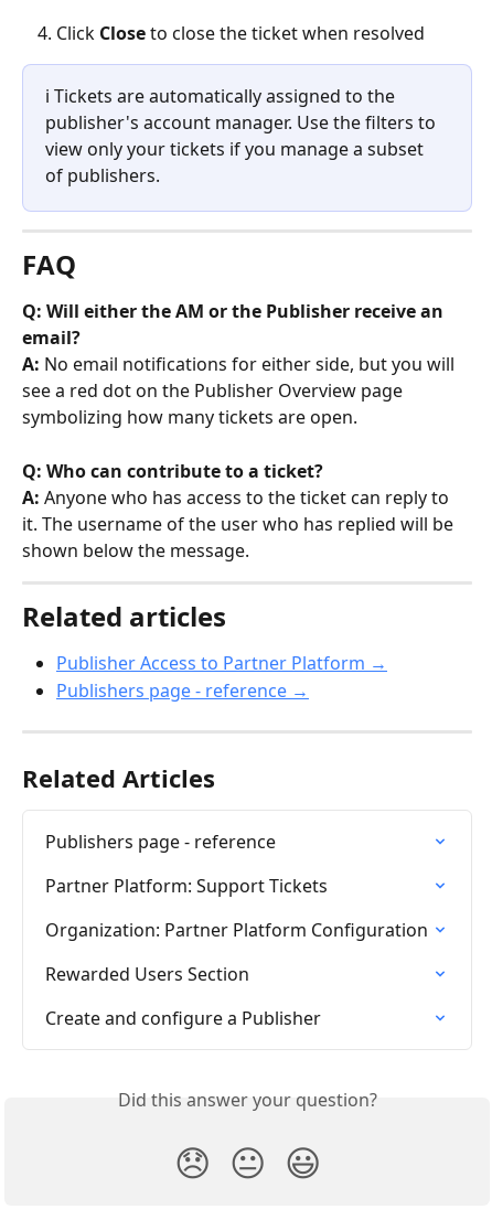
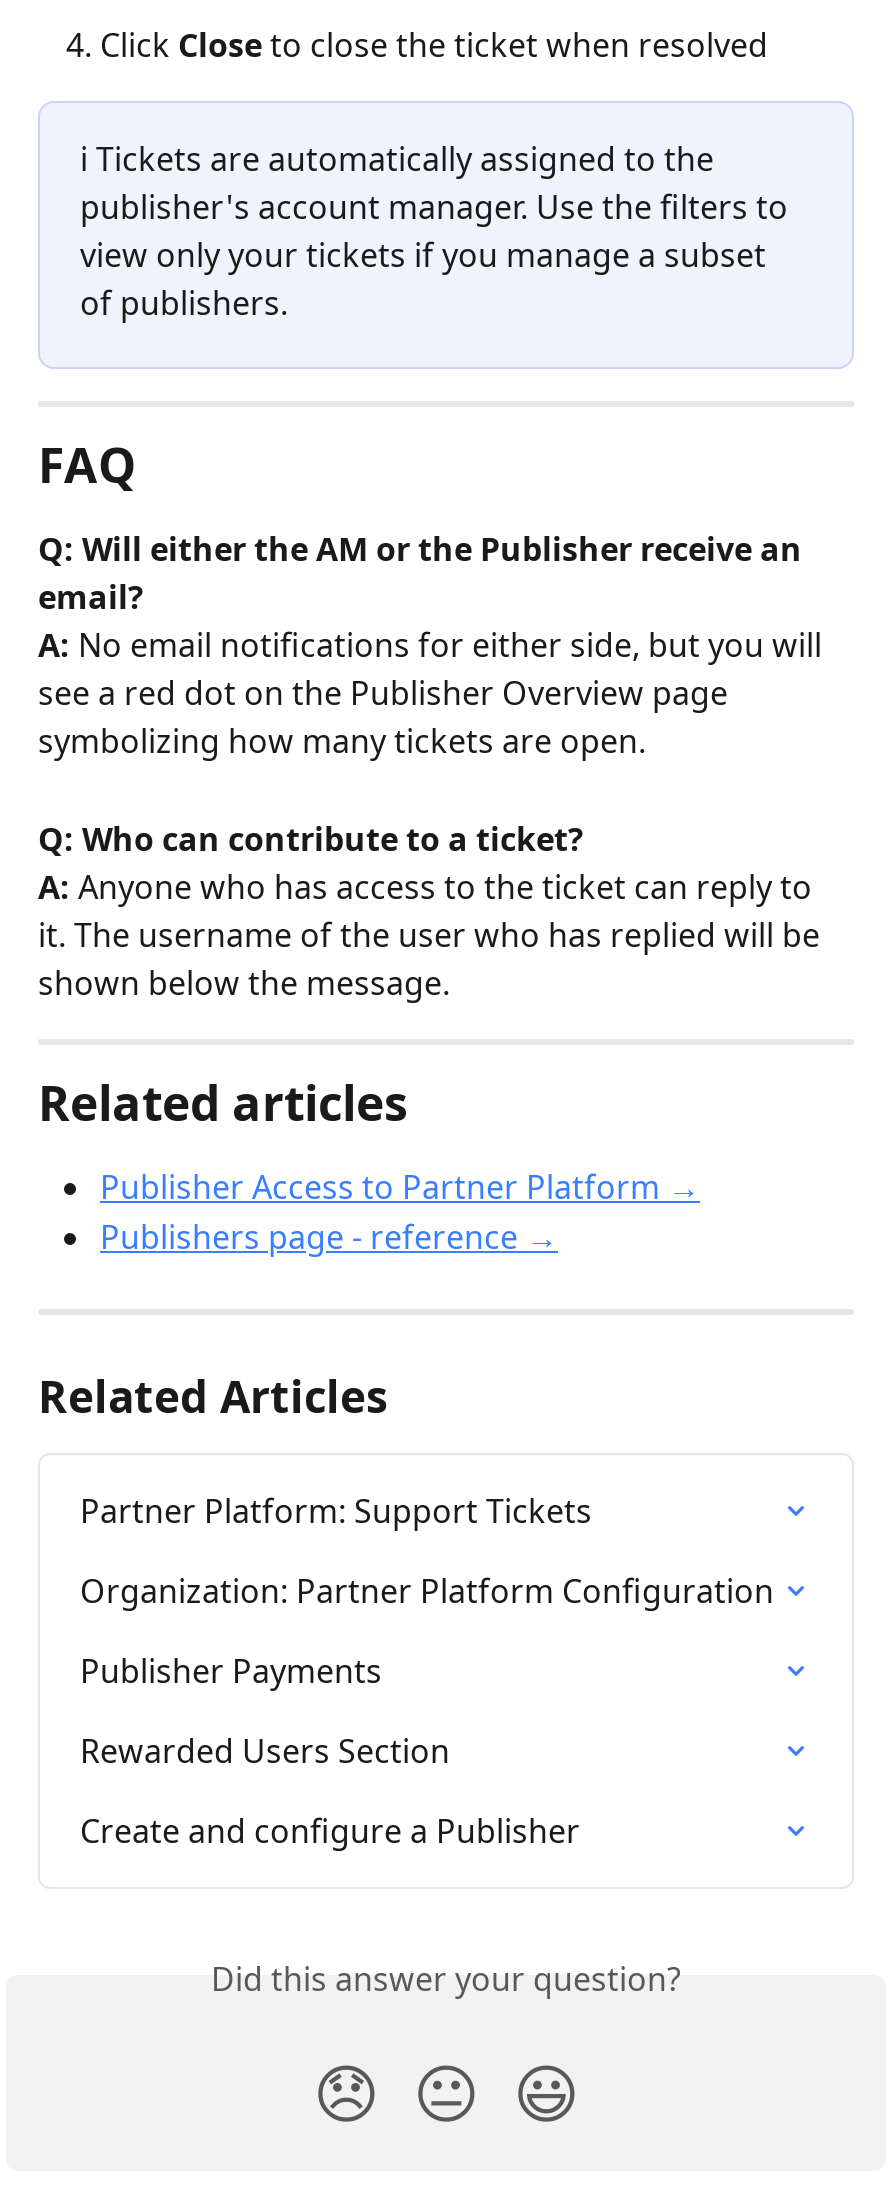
[45,830,276,854] Publishers page - reference -> none
moved [45,874,428,942] -> [80,1489,774,1613]: Partner Platform: Support Tickets | Organization: Partner Platform Configuration
none -> [80,1649,382,1693] Publisher Payments

